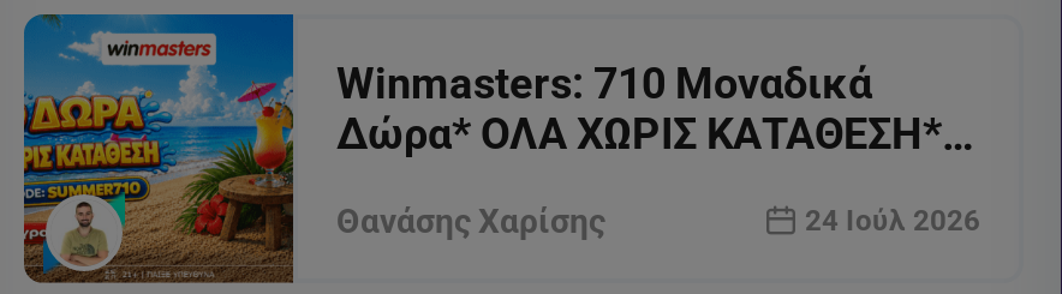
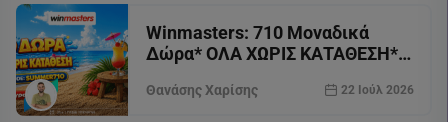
[805,205,980,238] 24 Ιούλ 2026 -> [341,83,414,97] 22 Ιούλ 2026

